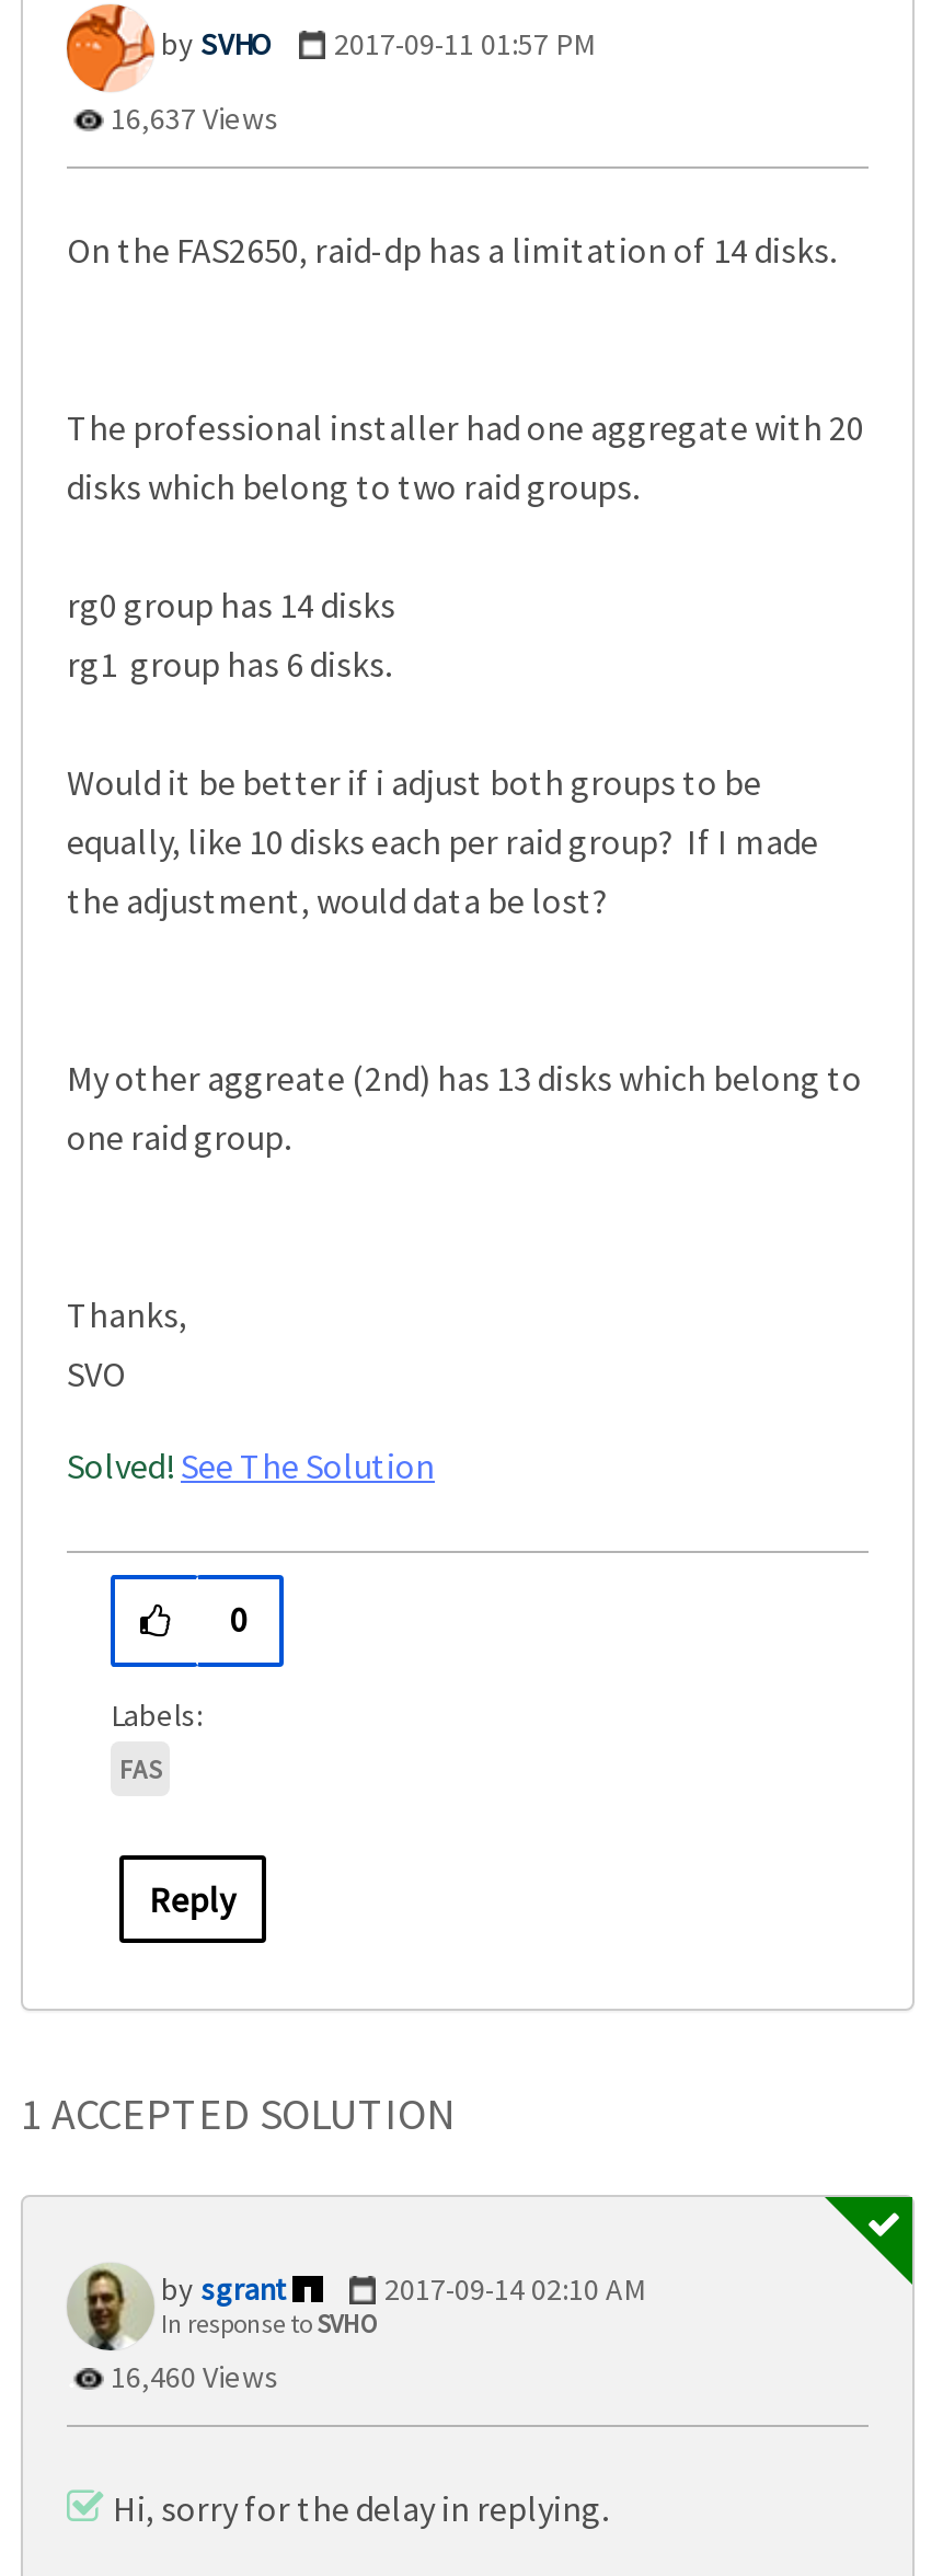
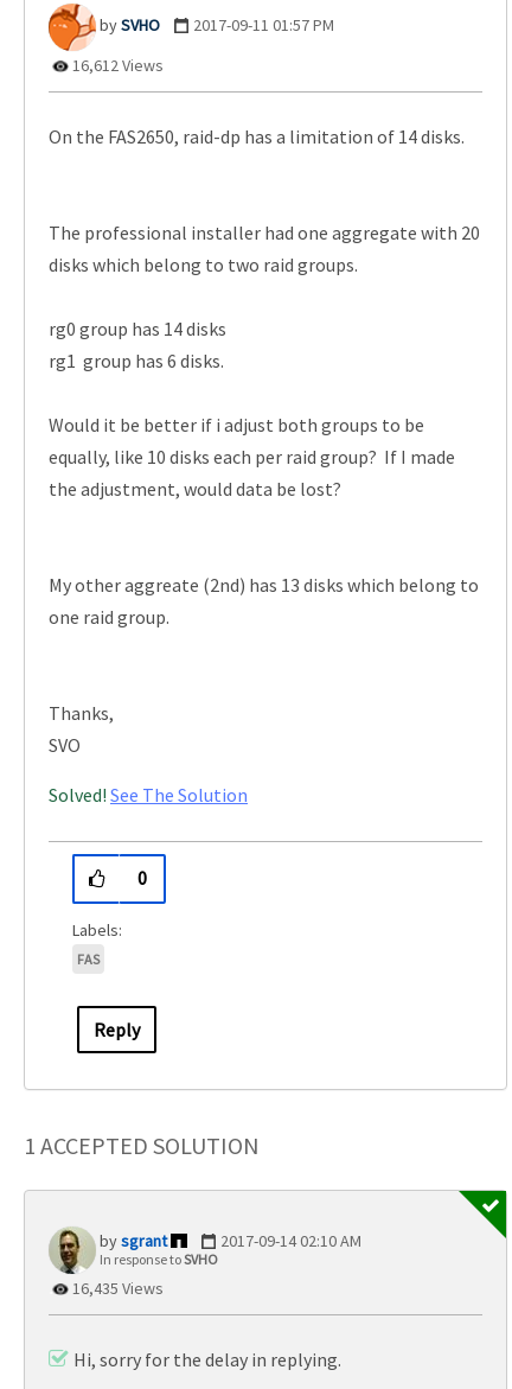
[104,99,279,138] 16,637 Views -> [69,55,164,76] 16,612 Views
[104,2357,279,2396] 16,460 Views -> [69,1278,164,1299] 16,435 Views

